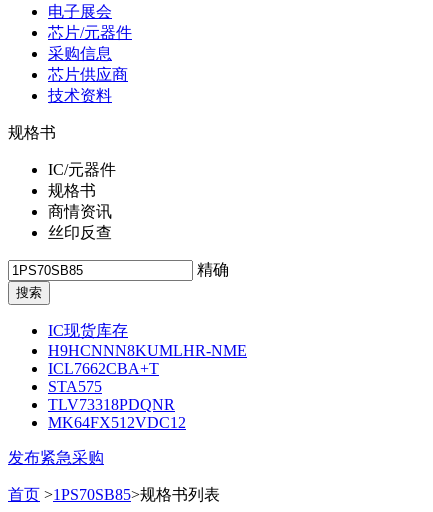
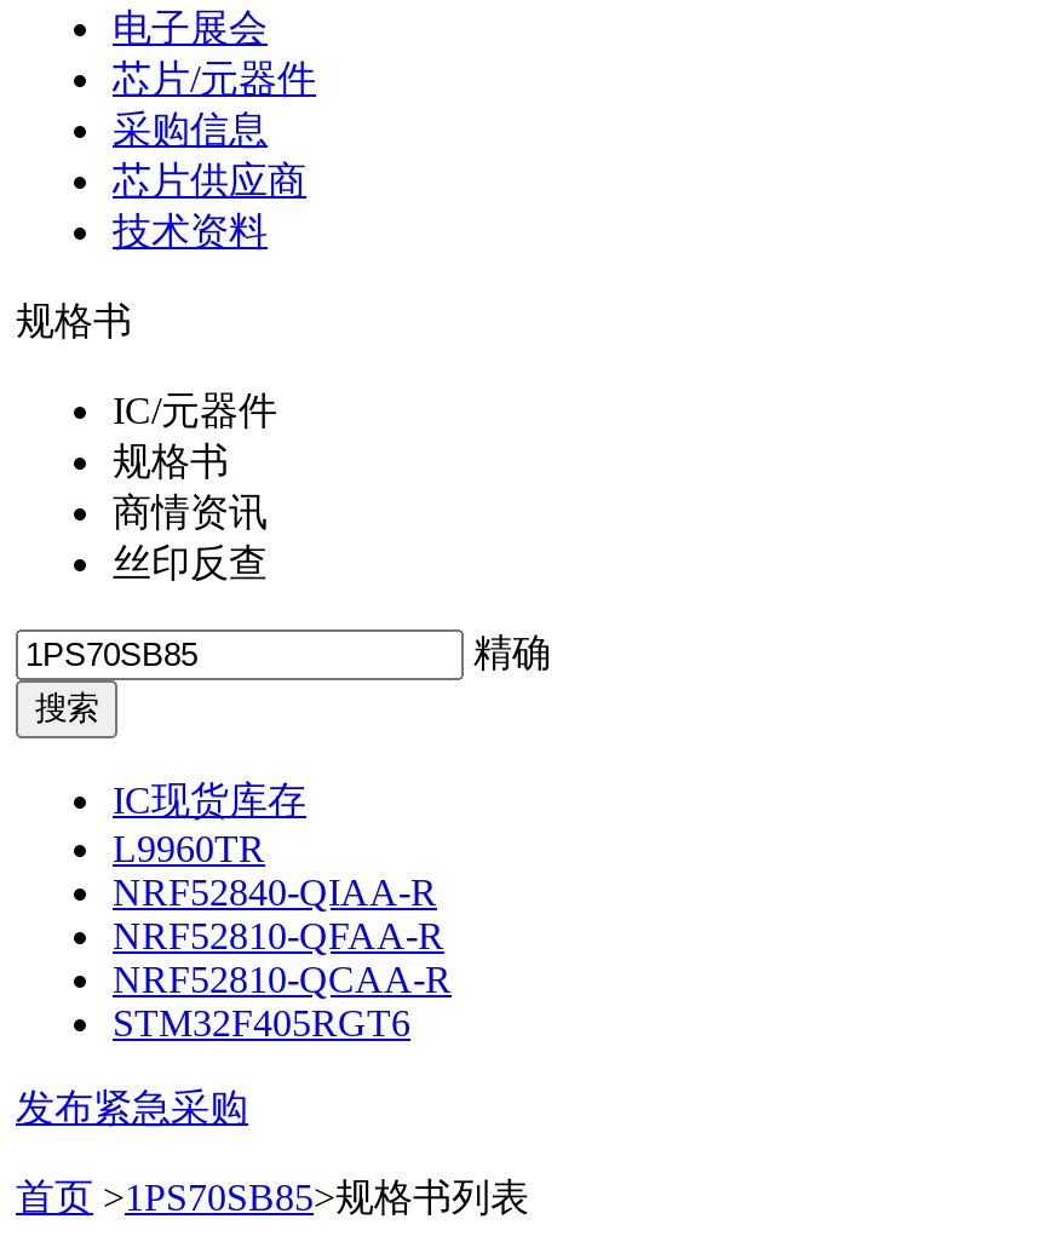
[48,342,247,431] H9HCNNN8KUMLHR-NME | ICL7662CBA+T | STA575 | TLV73318PDQNR | MK64FX512VDC12 -> [113,828,452,1043] L9960TR | NRF52840-QIAA-R | NRF52810-QFAA-R | NRF52810-QCAA-R | STM32F405RGT6

